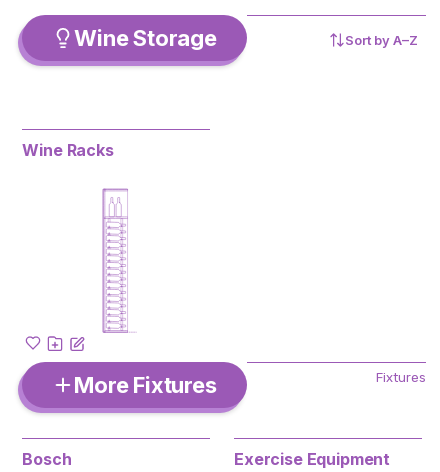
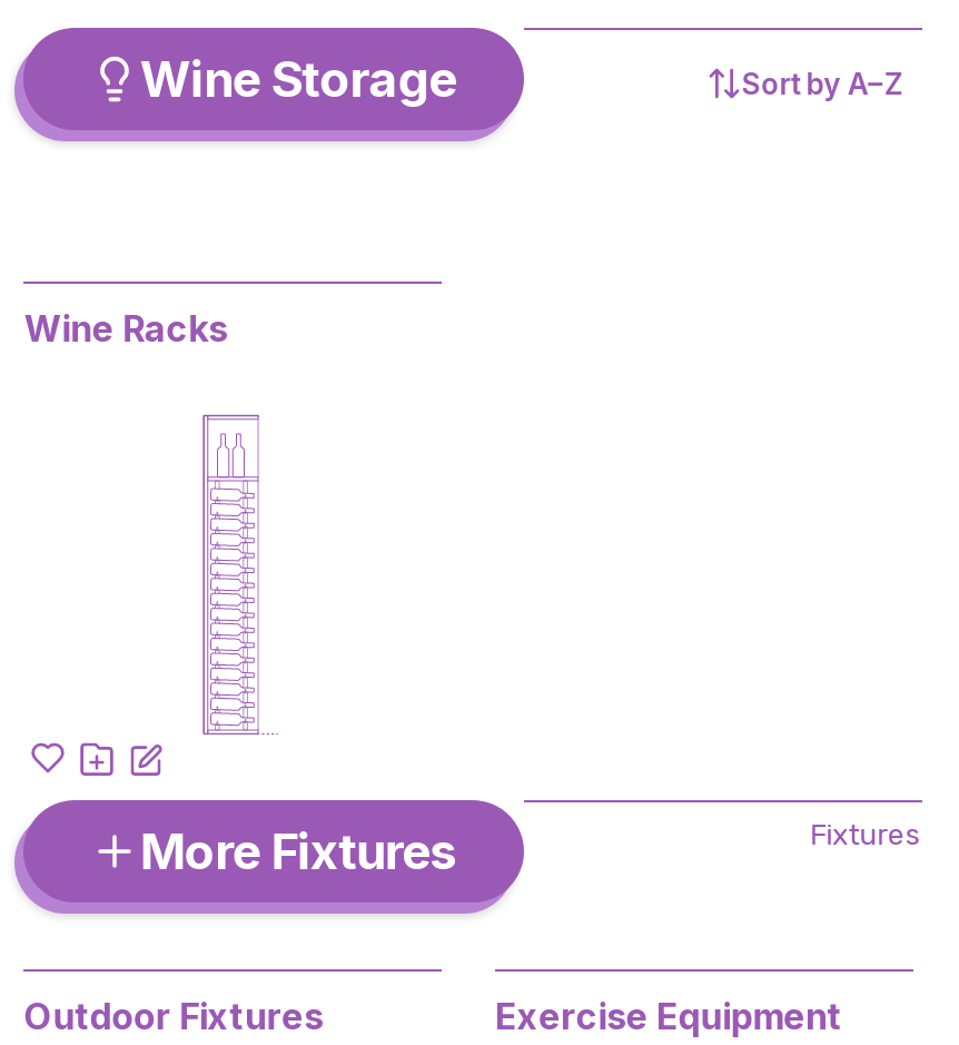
[22,449,72,469] Bosch -> [24,993,323,1038] Outdoor Fixtures

